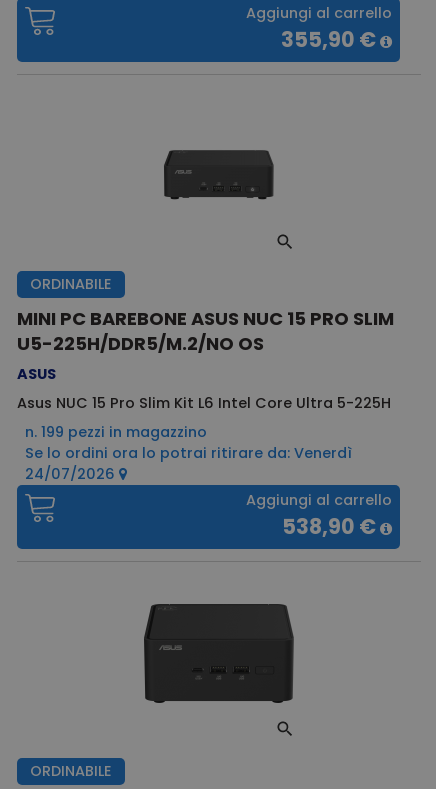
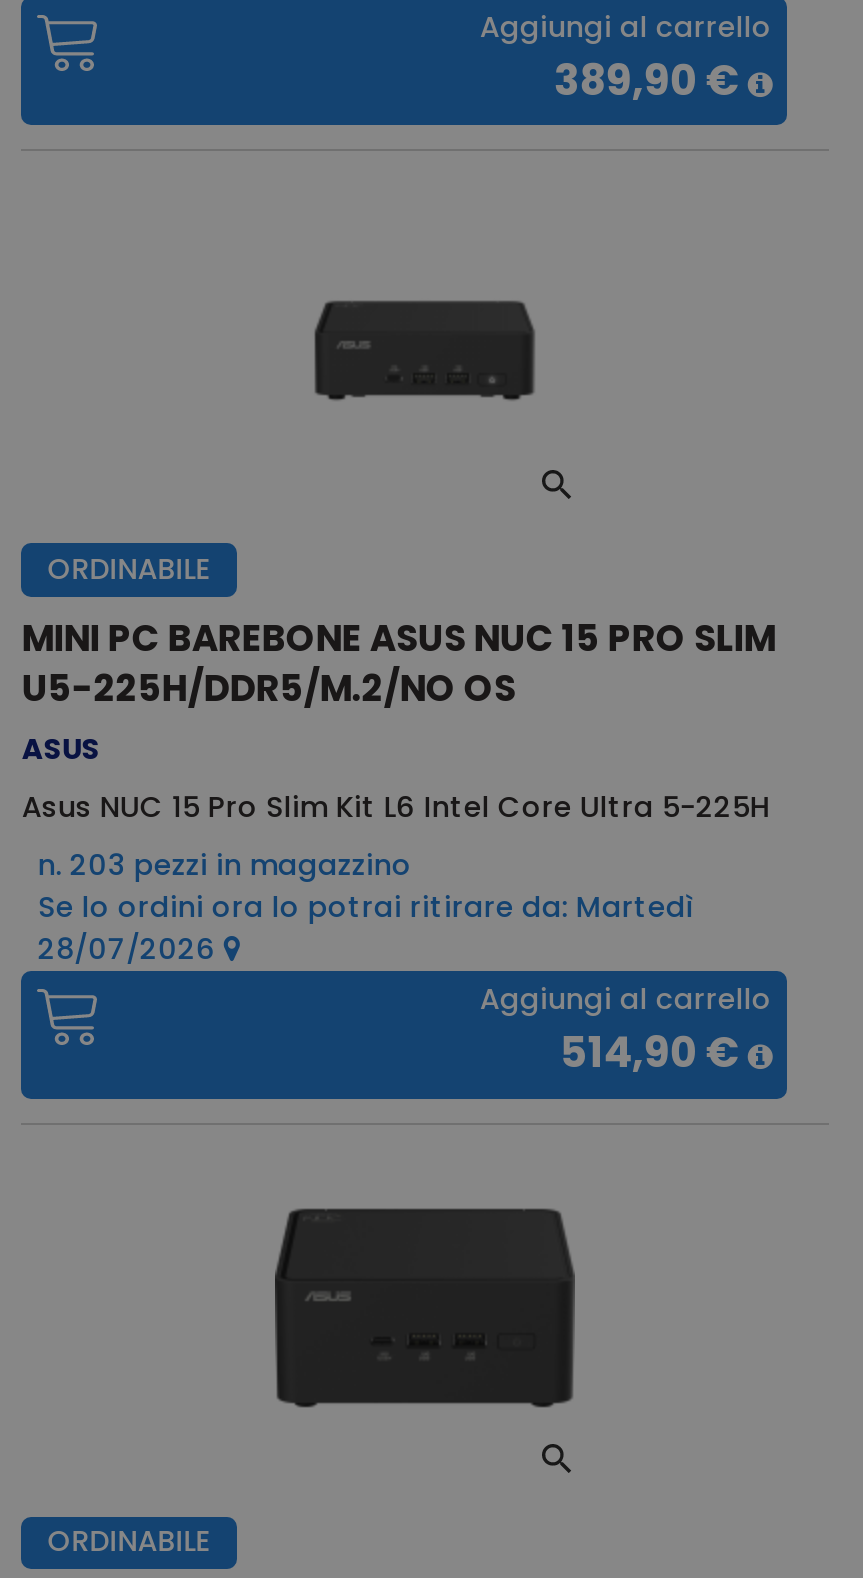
[281,25,376,54] 355,90 € -> [554,50,740,108] 389,90 €
[25,422,207,442] n. 199 pezzi in magazzino -> [38,844,412,884] n. 203 pezzi in magazzino
[25,443,352,463] Se lo ordini ora lo potrai ritirare da: Venerdì -> [38,886,696,926] Se lo ordini ora lo potrai ritirare da: Martedì
[25,464,119,484] 24/07/2026 -> [38,928,224,968] 28/07/2026
[282,512,376,541] 538,90 € -> [560,1023,740,1081] 514,90 €

